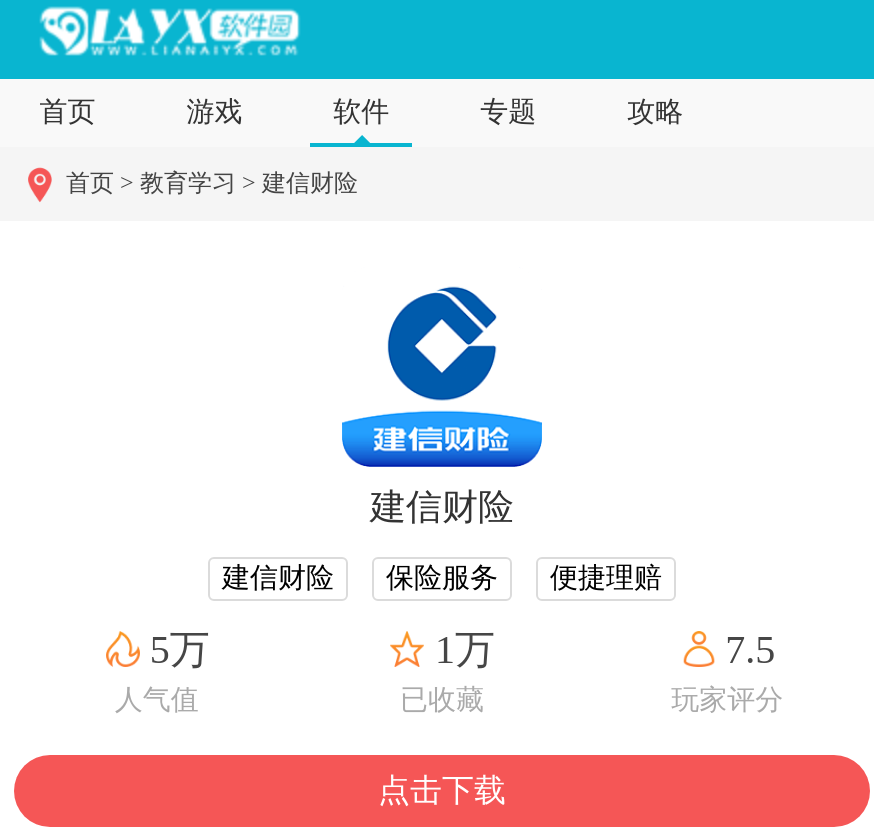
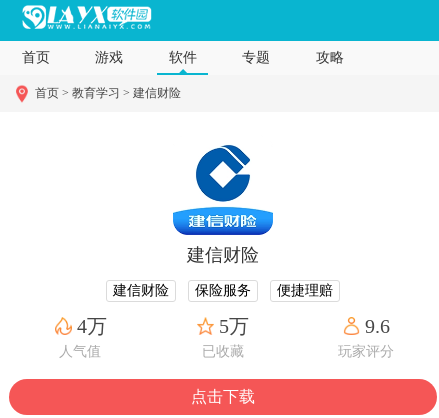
[150,628,210,672] 5万 -> [77,315,107,337] 4万
[435,628,495,672] 1万 -> [219,315,249,337] 5万
[725,628,775,672] 7.5 -> [365,315,390,337] 9.6

